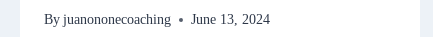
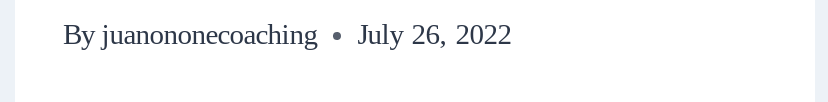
[44,11,270,27] By juanononecoaching June 13, 2024 -> [63,19,511,51] By juanononecoaching July 26, 2022

